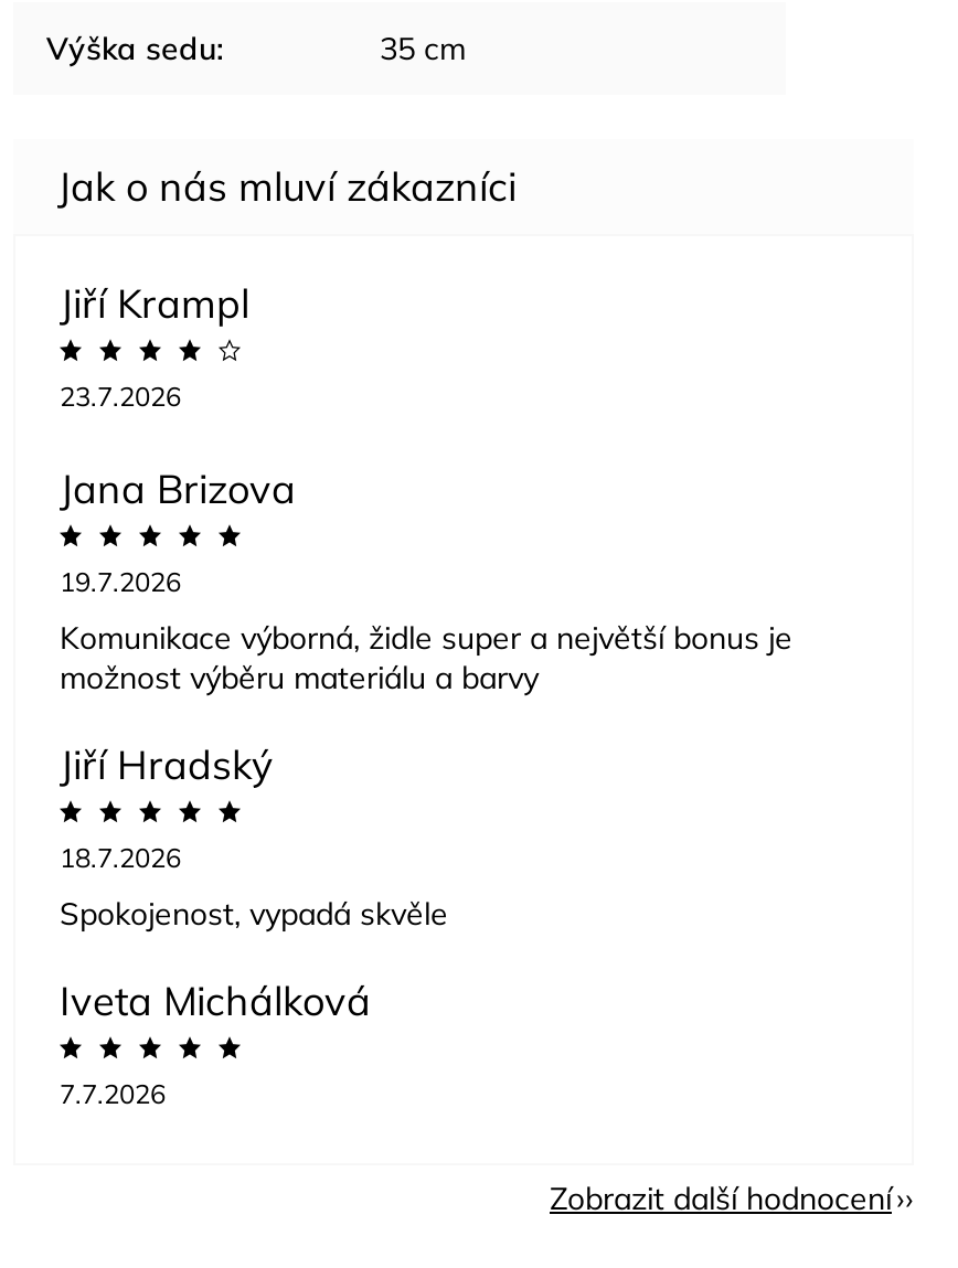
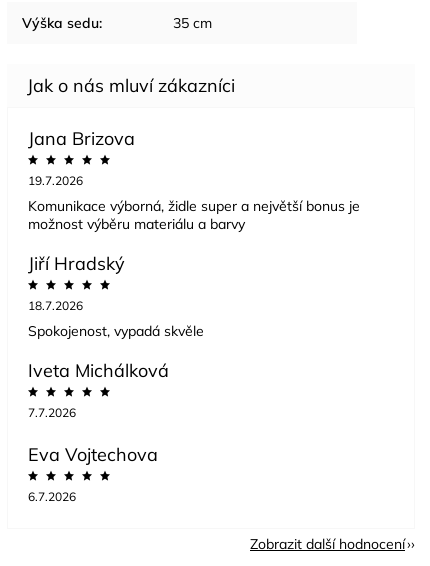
[60,277,249,412] Jiří Krampl | 23.7.2026 -> none
moved [60,462,792,1109] -> [28,126,360,419]: Jana Brizova | 19.7.2026 | Komunikace výborná, židle super a největší bonus je | ... | Iveta Michálková | 7.7.2026
none -> [28,442,158,503] Eva Vojtechova | 6.7.2026

